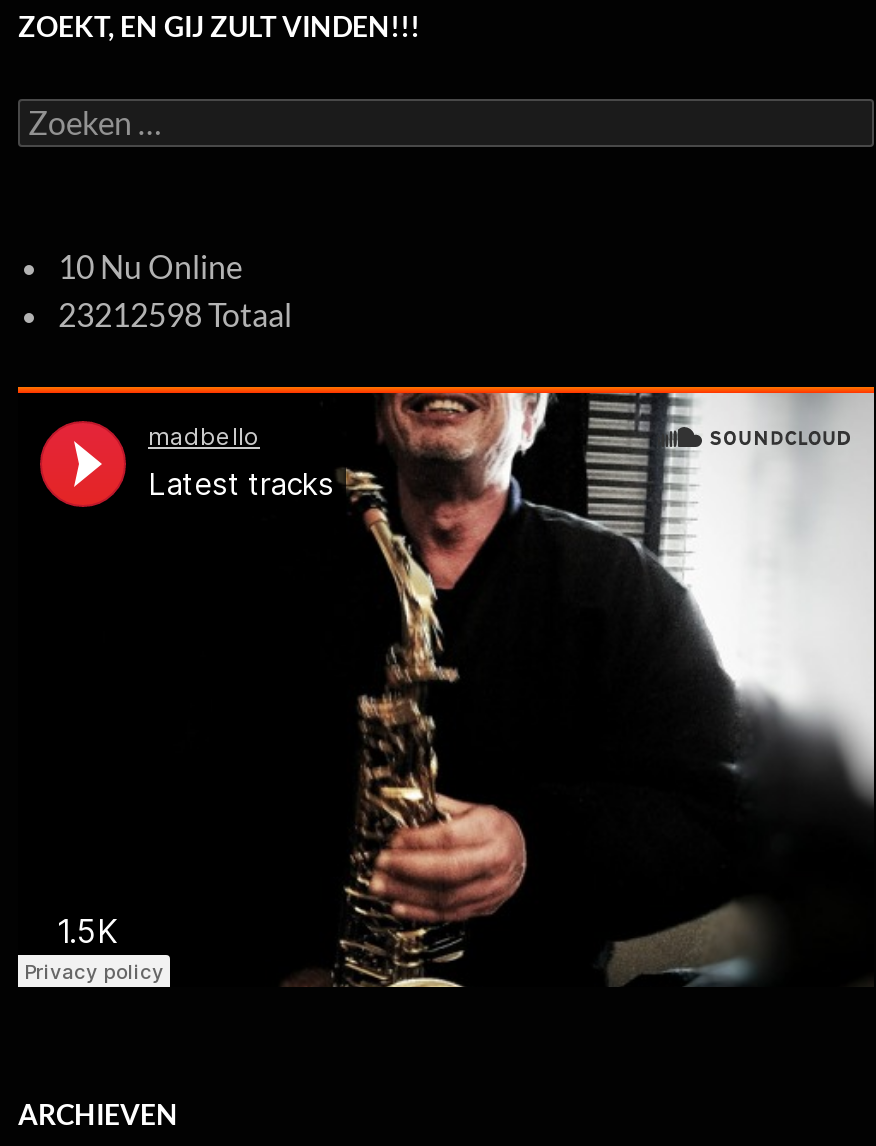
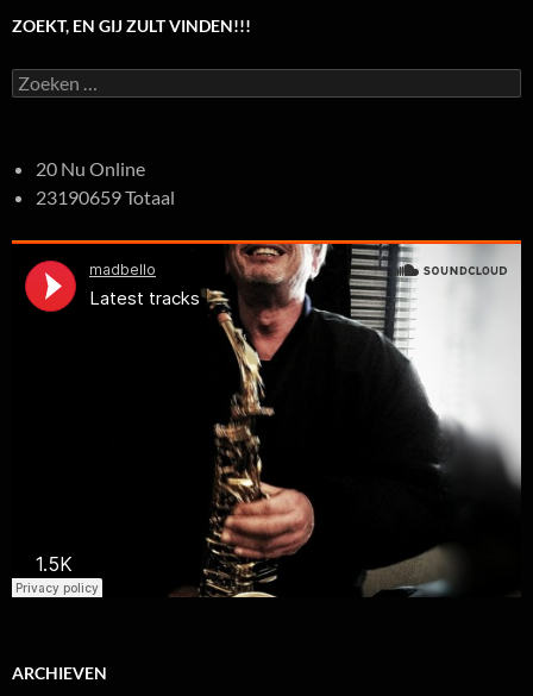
[58,248,242,286] 10 Nu Online -> [36,158,145,180] 20 Nu Online
[58,296,292,334] 23212598 Totaal -> [36,186,175,209] 23190659 Totaal

